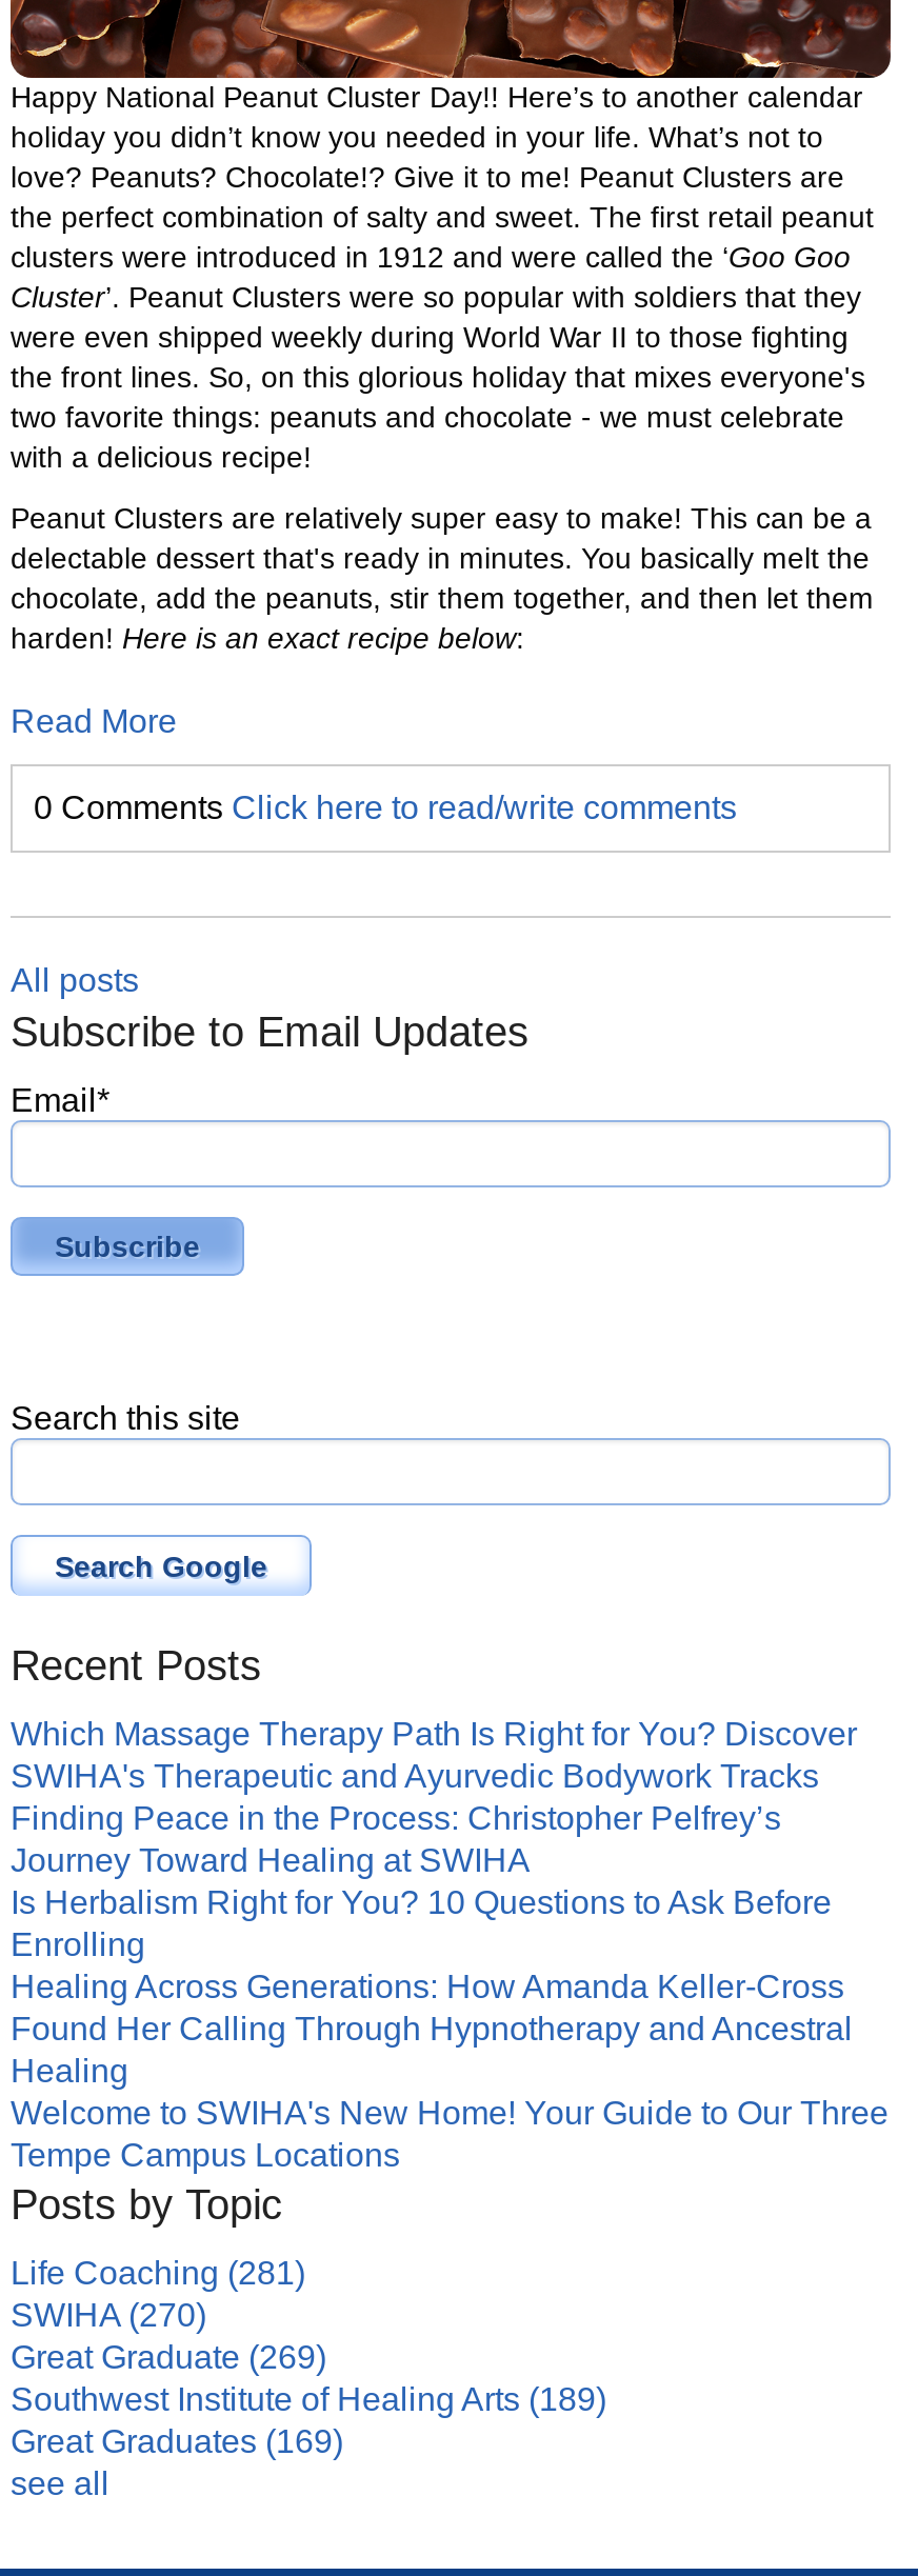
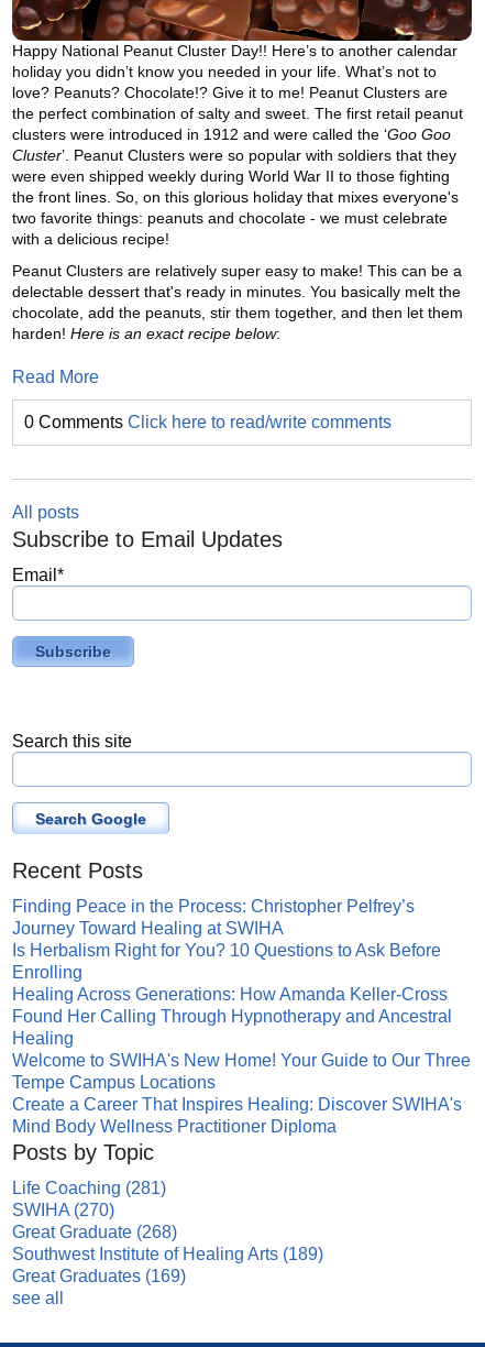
[11,1716,857,1794] Which Massage Therapy Path Is Right for You? Discover | SWIHA's Therapeutic and Ayurvedic Bodywork Tracks -> none
moved [11,1801,889,2173] -> [12,897,471,1092]: Finding Peace in the Process: Christopher Pelfrey’s | Journey Toward Healing at SWIHA | Is Herbalism Right for You? 10 Questions to Ask Before | ... | Welcome to SWIHA's New Home! Your Guide to Our Three | Tempe Campus Locations
none -> [12,1095,462,1136] Create a Career That Inspires Healing: Discover SWIHA's | Mind Body Wellness Practitioner Diploma
[11,2340,326,2375] Great Graduate (269) -> [12,1223,177,1242] Great Graduate (268)

